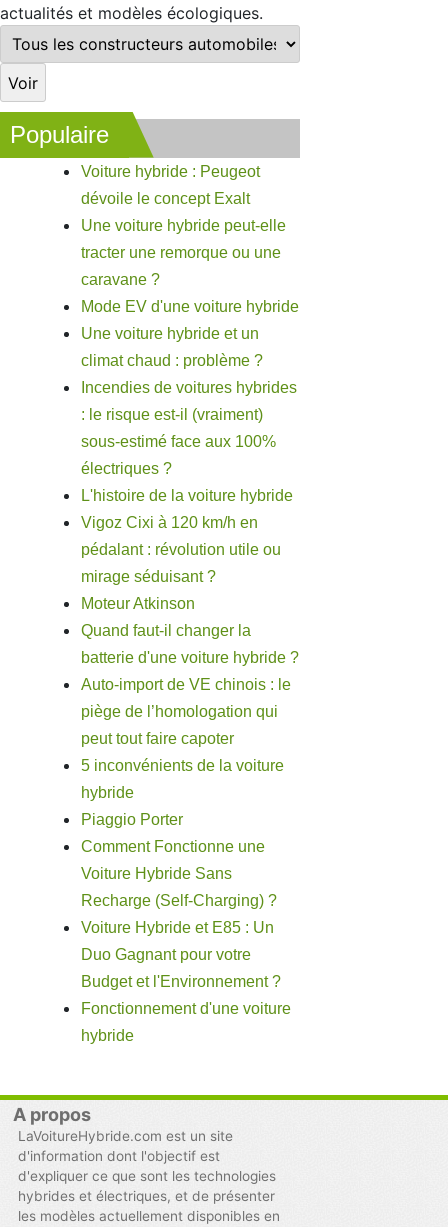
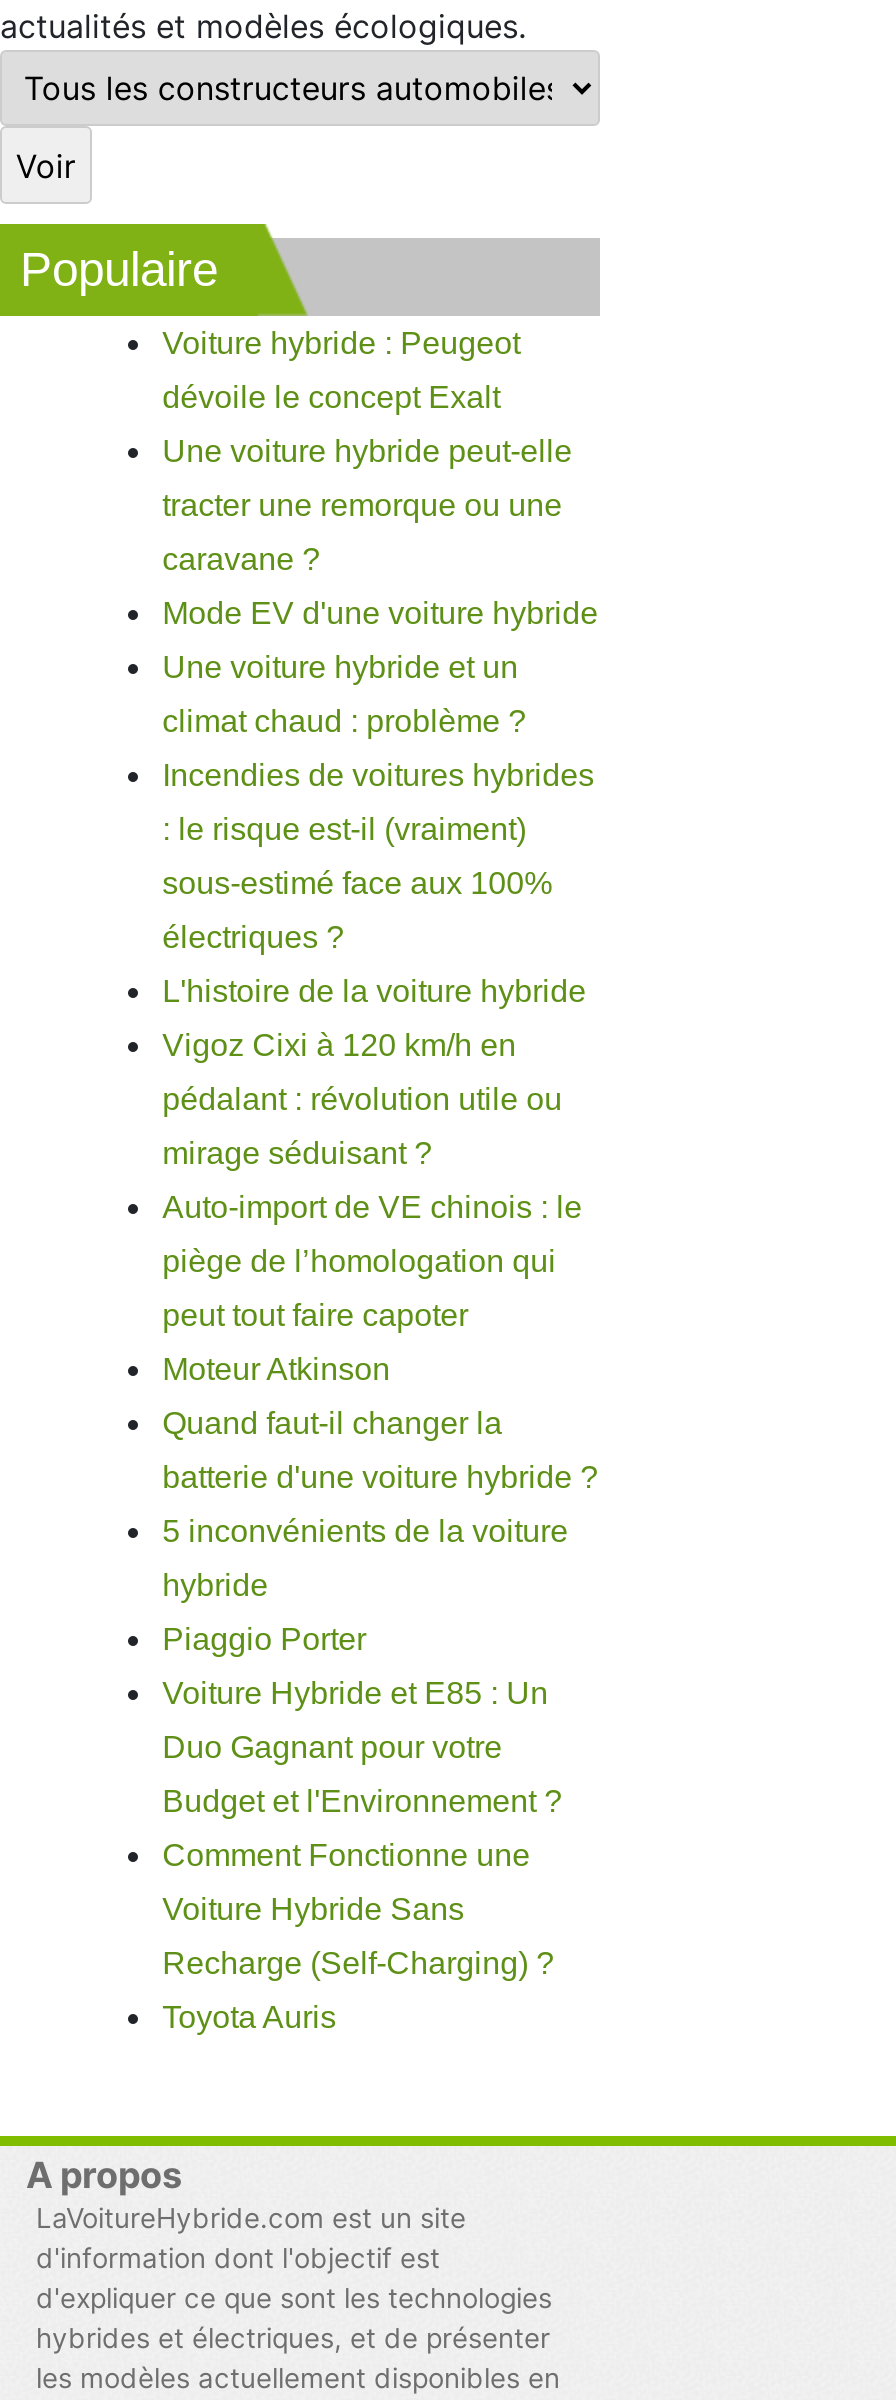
moved [81,595,299,666] -> [162,1353,598,1495]: Moteur Atkinson | Quand faut-il changer la | batterie d'une voiture hybride ?
moved [81,676,291,747] -> [162,1191,582,1333]: Auto-import de VE chinois : le | piège de l’homologation qui | peut tout faire capoter
moved [81,838,277,909] -> [162,1839,554,1981]: Comment Fonctionne une | Voiture Hybride Sans | Recharge (Self-Charging) ?
moved [81,919,281,990] -> [162,1677,562,1819]: Voiture Hybride et E85 : Un | Duo Gagnant pour votre | Budget et l'Environnement ?
[81,1000,291,1044] Fonctionnement d'une voiture | hybride -> [162,2001,336,2035] Toyota Auris

